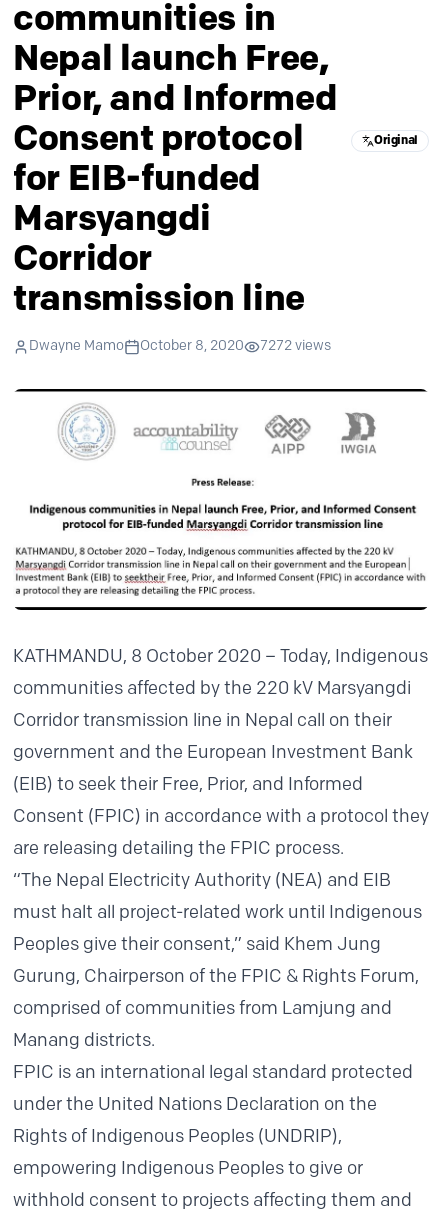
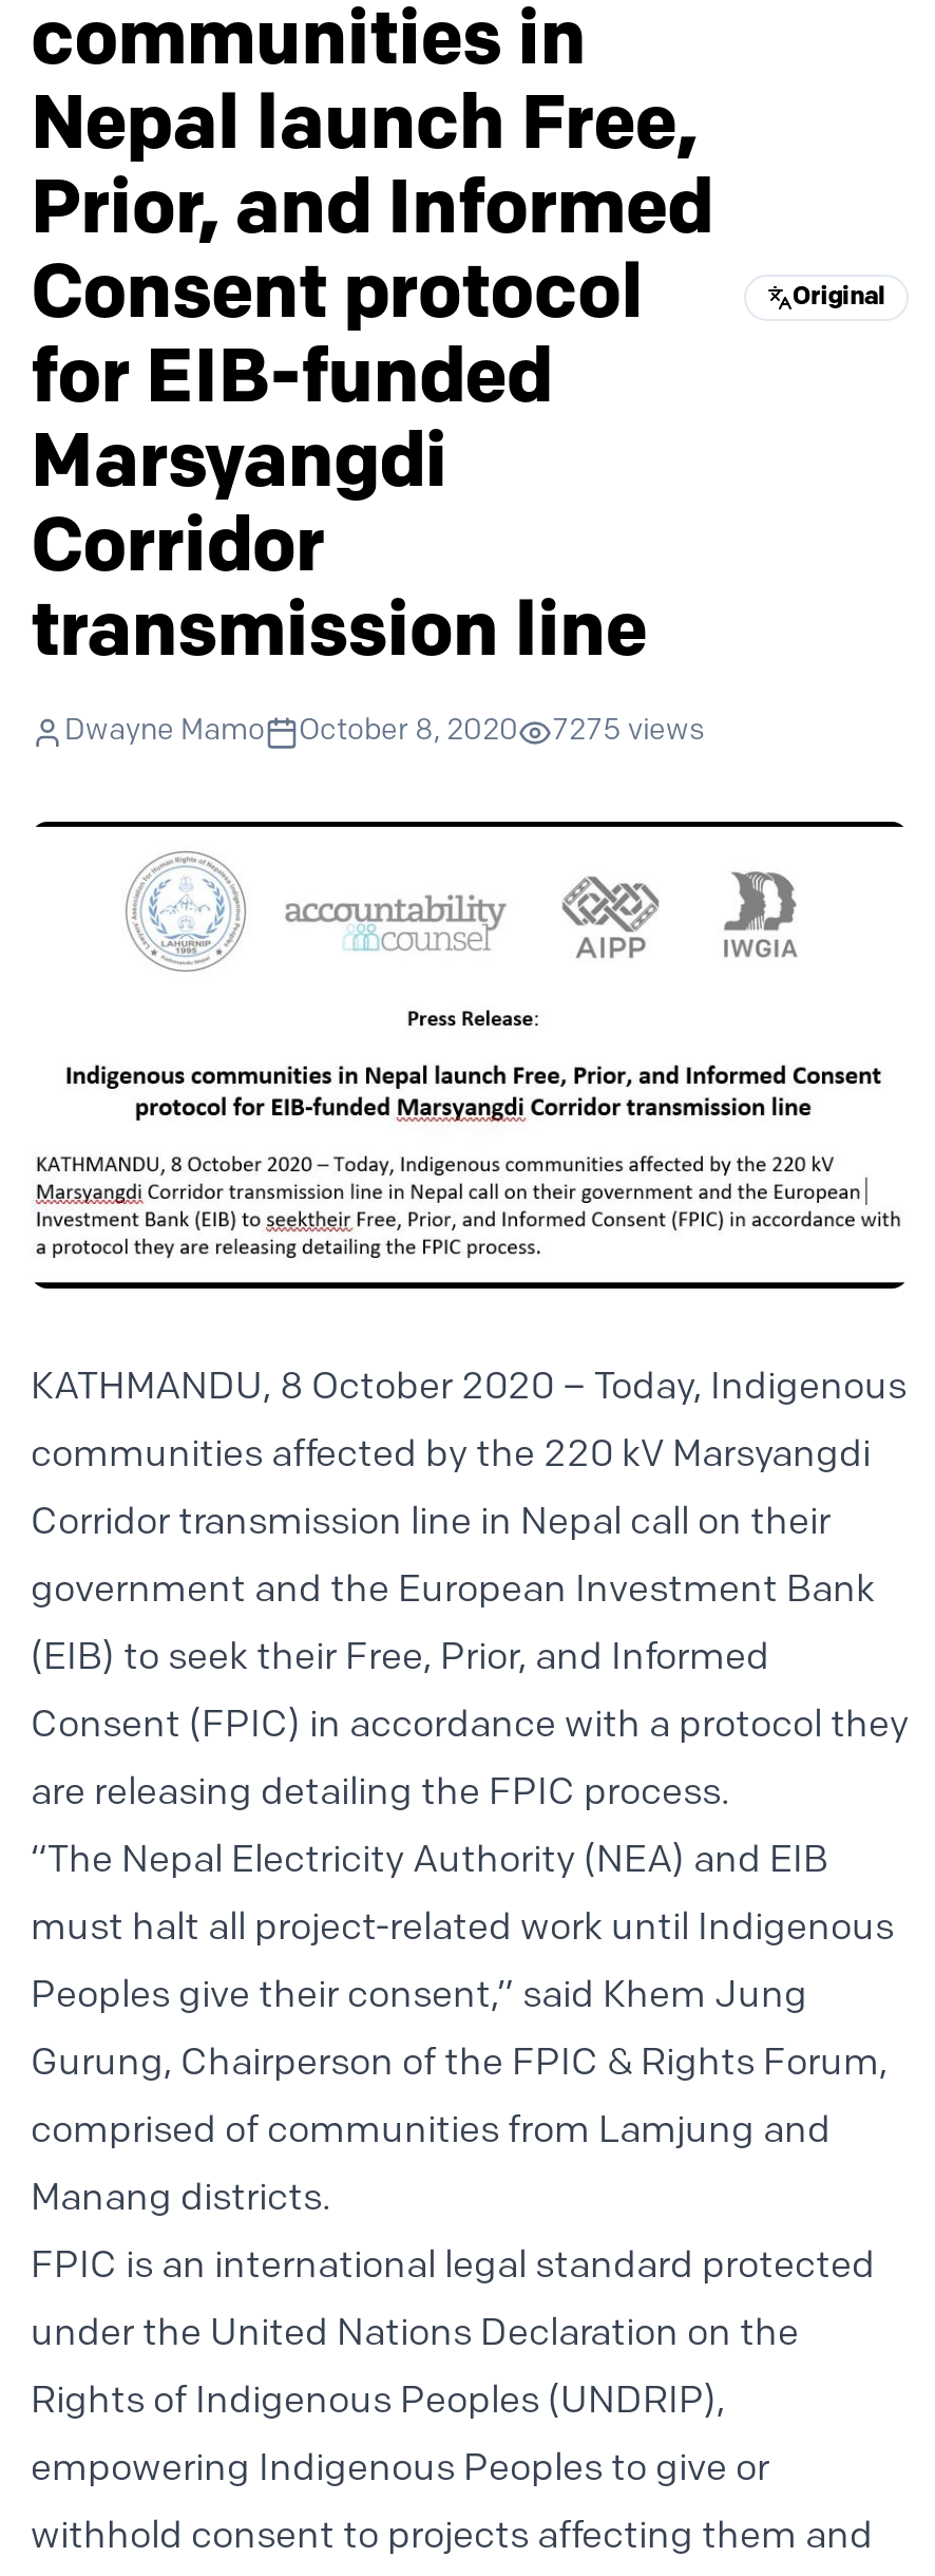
[29,339,331,354] Dwayne Mamo October 8, 2020 7272 views -> [64,716,704,748] Dwayne Mamo October 8, 2020 7275 views

